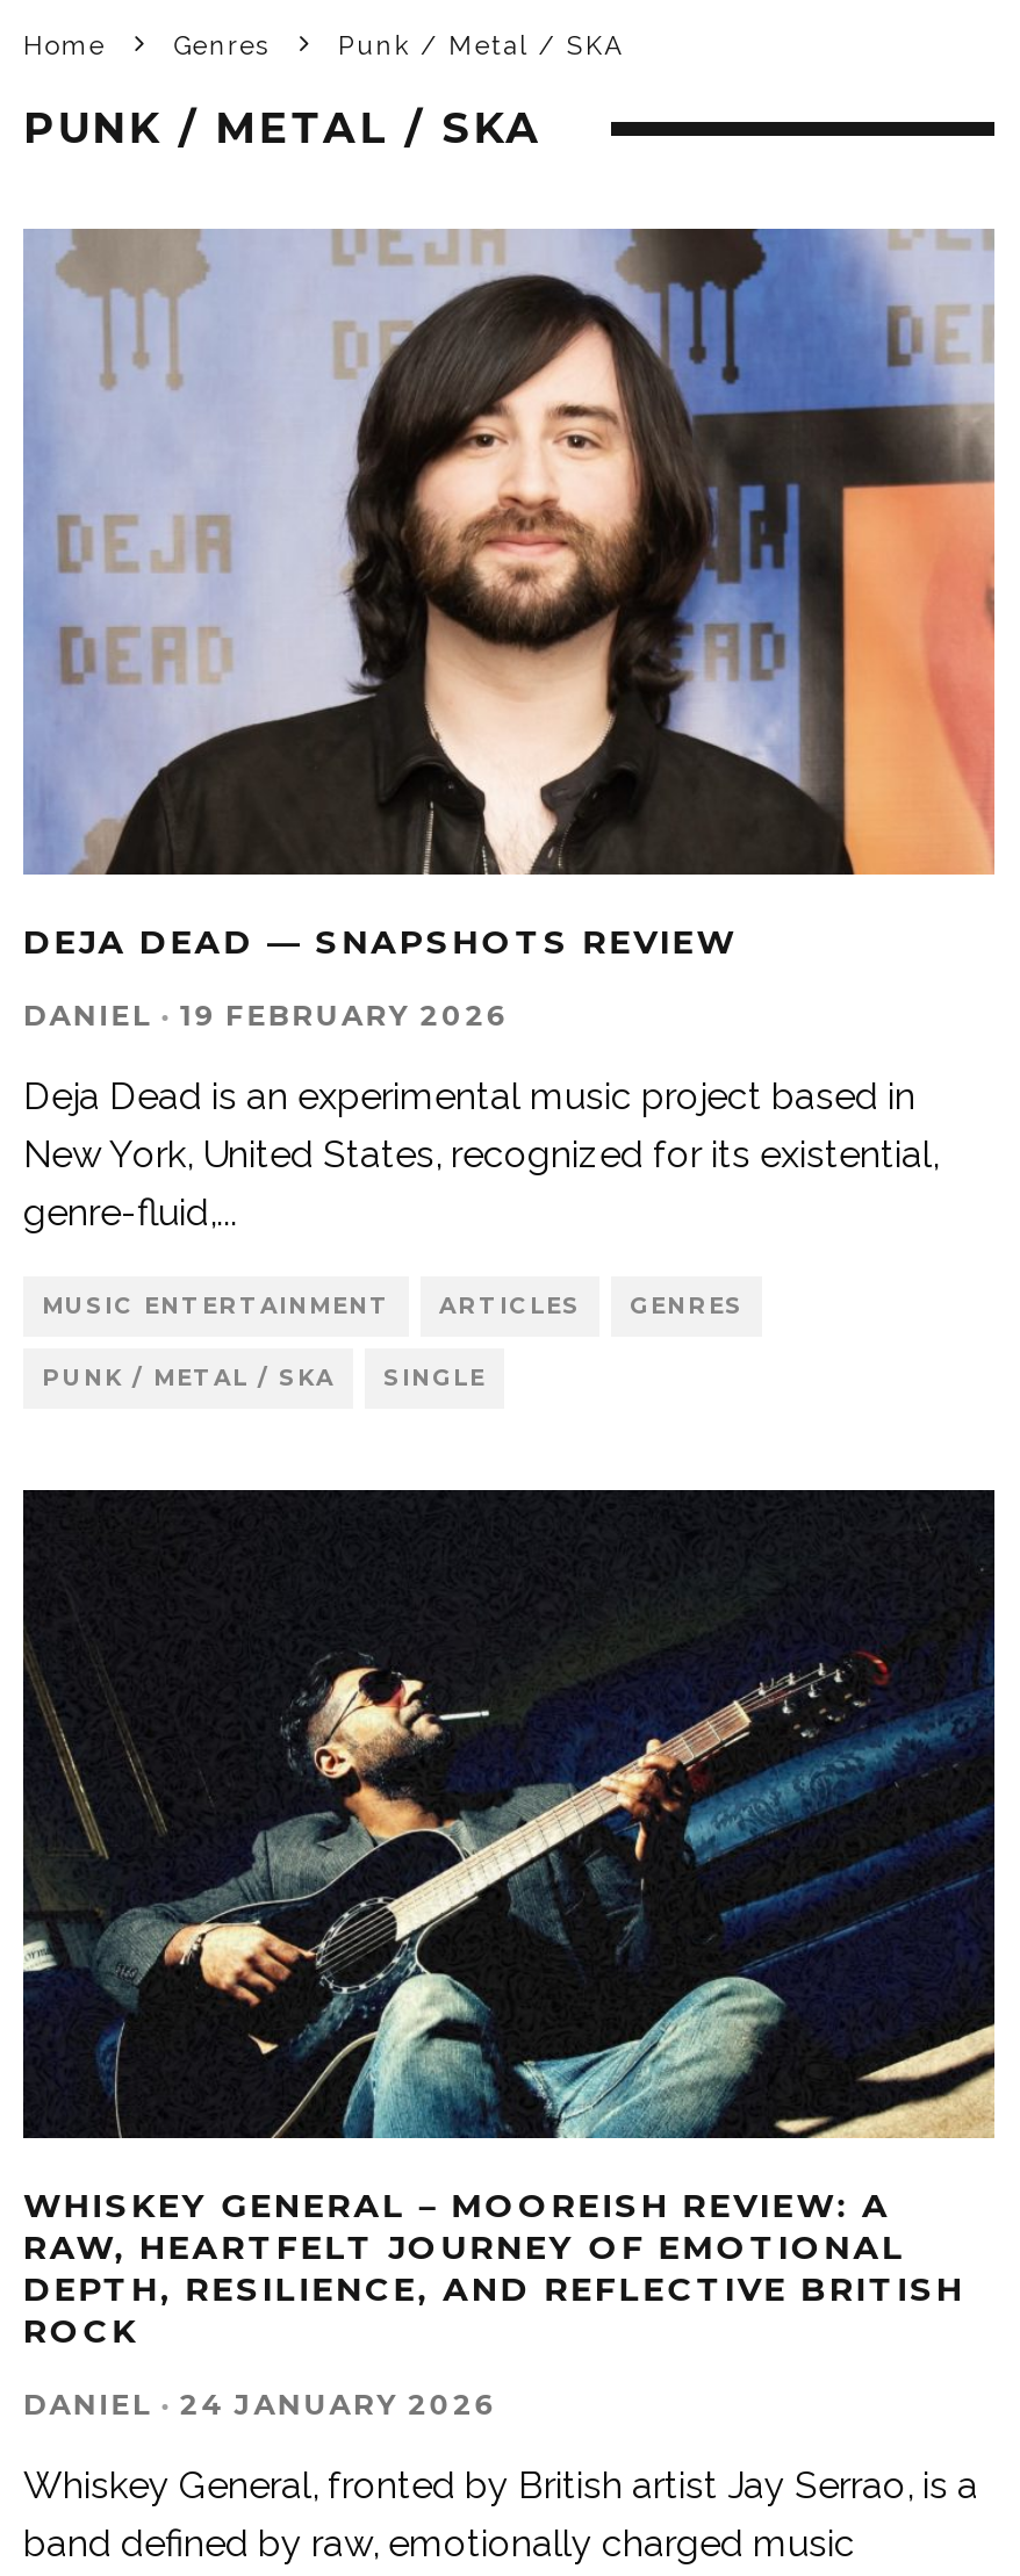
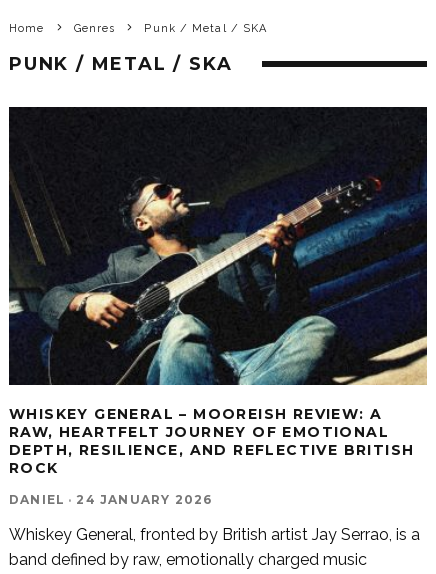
[23,226,997,1391] [image] | DEJA DEAD — SNAPSHOTS REVIEW | DANIEL · 19 FEBRUARY 2026 | Deja Dead is an experimental music project based in | New York, United States, recognized for its existential, | genre-fluid,... | MUSIC ENTERTAINMENT | ARTICLES | GENRES | PUNK / METAL / SKA | SINGLE -> none

